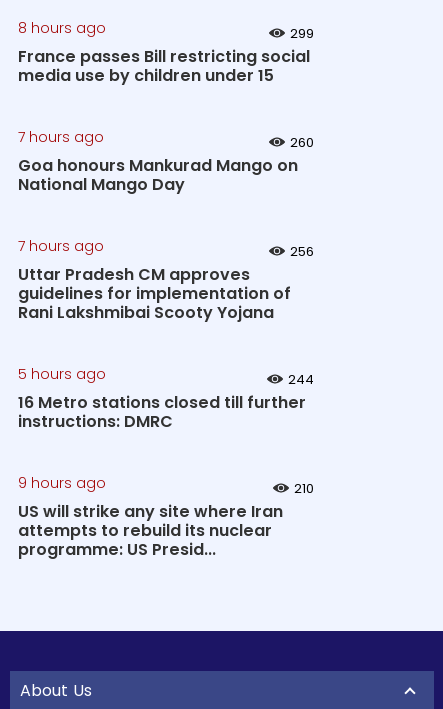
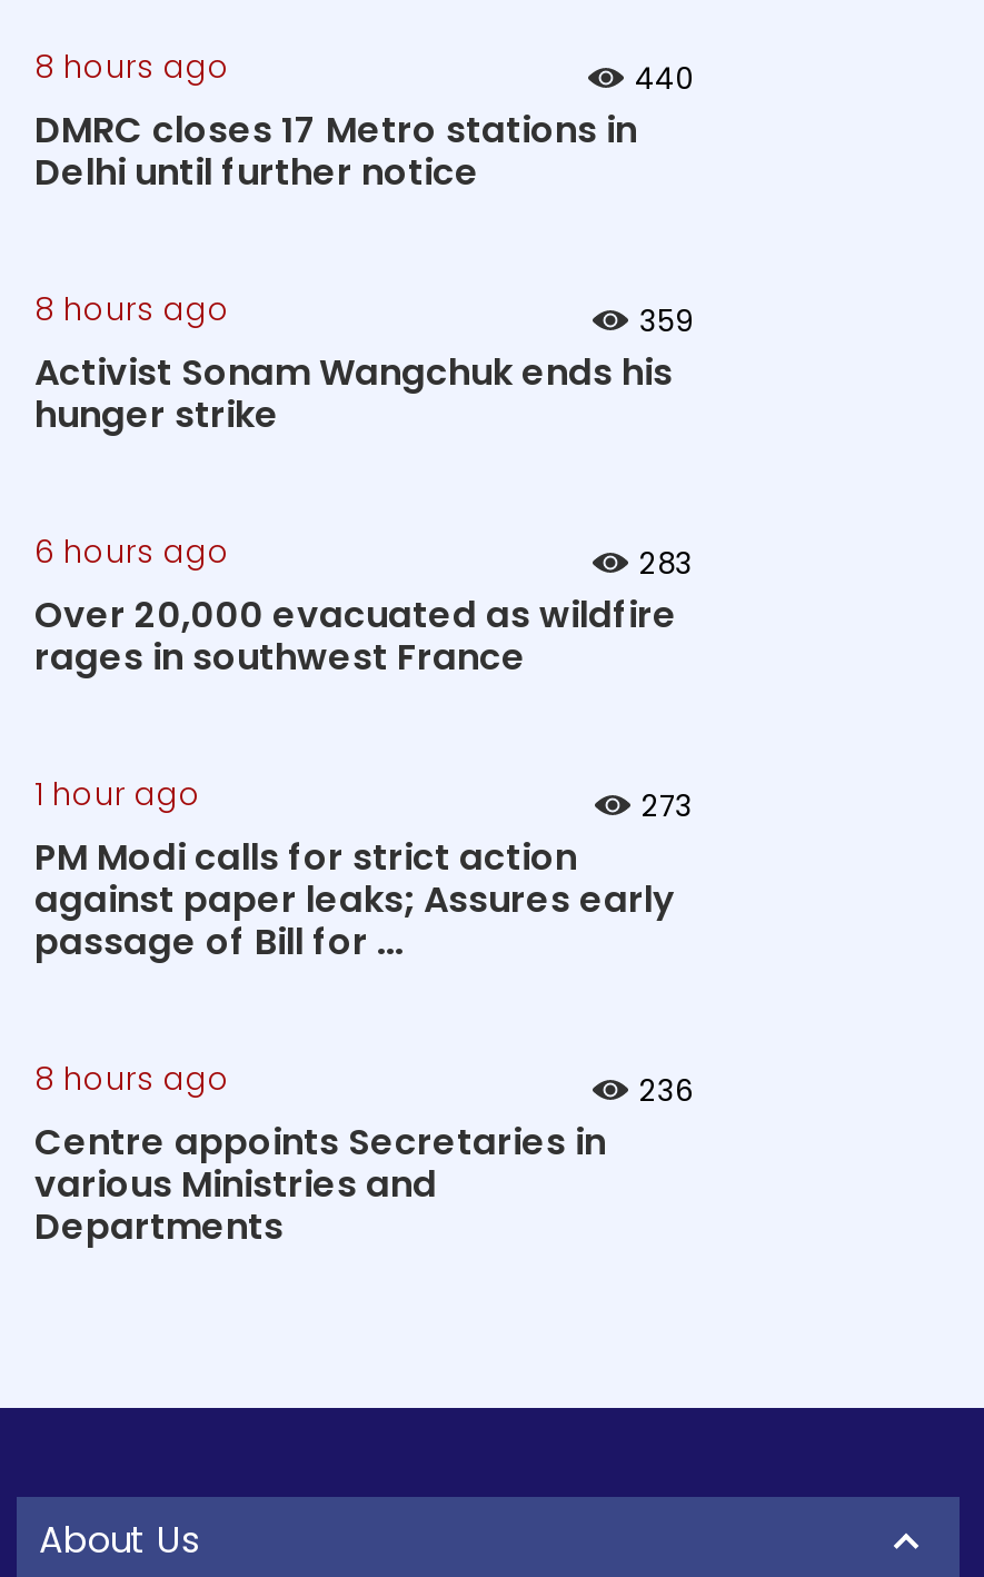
[18,23,314,87] 299 | France passes Bill restricting social | media use by children under 15 -> [34,57,693,198] 440 | DMRC closes 17 Metro stations in | Delhi until further notice
[18,127,314,196] 7 hours ago | 260 | Goa honours Mankurad Mango on | National Mango Day -> [34,287,693,440] 8 hours ago | 359 | Activist Sonam Wangchuk ends his | hunger strike
[18,236,314,324] 7 hours ago | 256 | Uttar Pradesh CM approves | guidelines for implementation of | Rani Lakshmibai Scooty Yojana -> [34,529,693,683] 6 hours ago | 283 | Over 20,000 evacuated as wildfire | rages in southwest France
[18,364,314,433] 5 hours ago | 244 | 16 Metro stations closed till further | instructions: DMRC -> [34,772,693,968] 1 hour ago | 273 | PM Modi calls for strict action | against paper leaks; Assures early | passage of Bill for ...
[18,473,314,561] 9 hours ago | 210 | US will strike any site where Iran | attempts to rebuild its nuclear | programme: US Presid... -> [34,1057,693,1252] 8 hours ago | 236 | Centre appoints Secretaries in | various Ministries and | Departments

